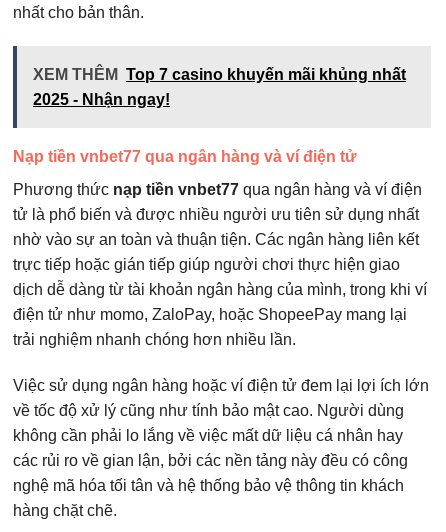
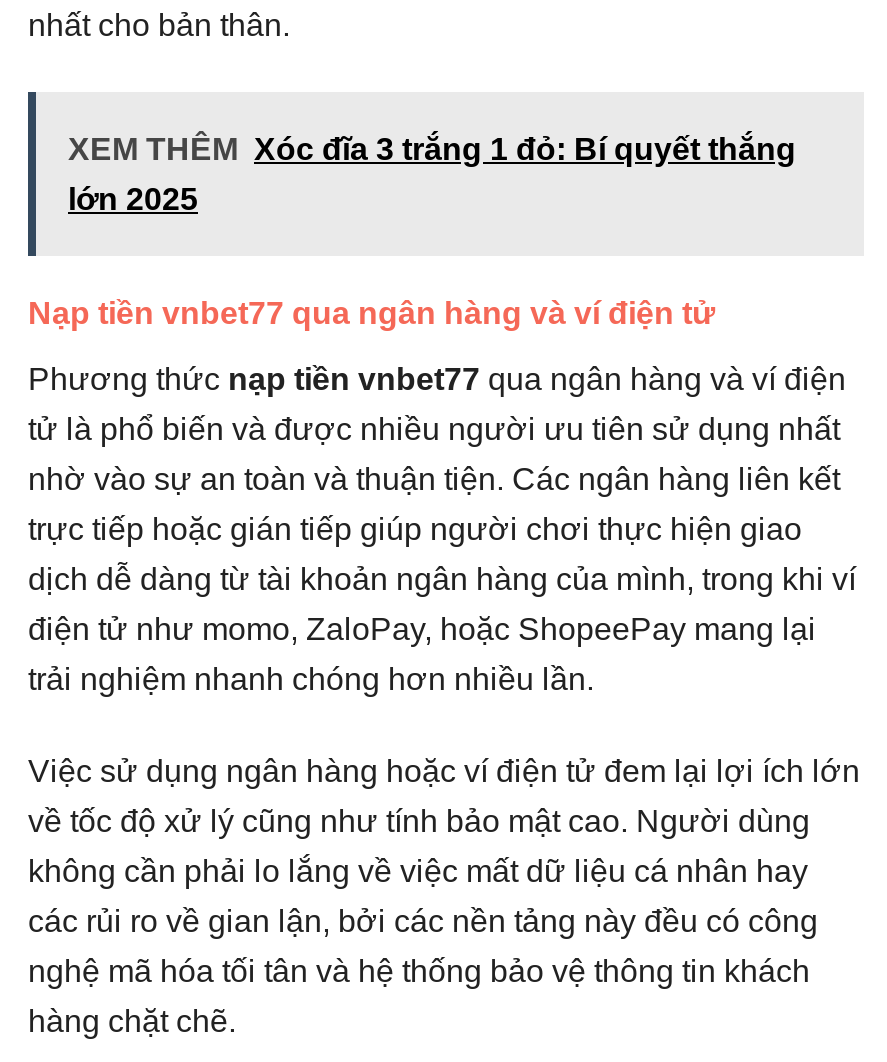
[33,66,406,83] XEM THÊM Top 7 casino khuyến mãi khủng nhất -> [68,132,796,166] XEM THÊM Xóc đĩa 3 trắng 1 đỏ: Bí quyết thắng
[33,91,170,108] 2025 - Nhận ngay! -> [68,182,198,216] lớn 2025

